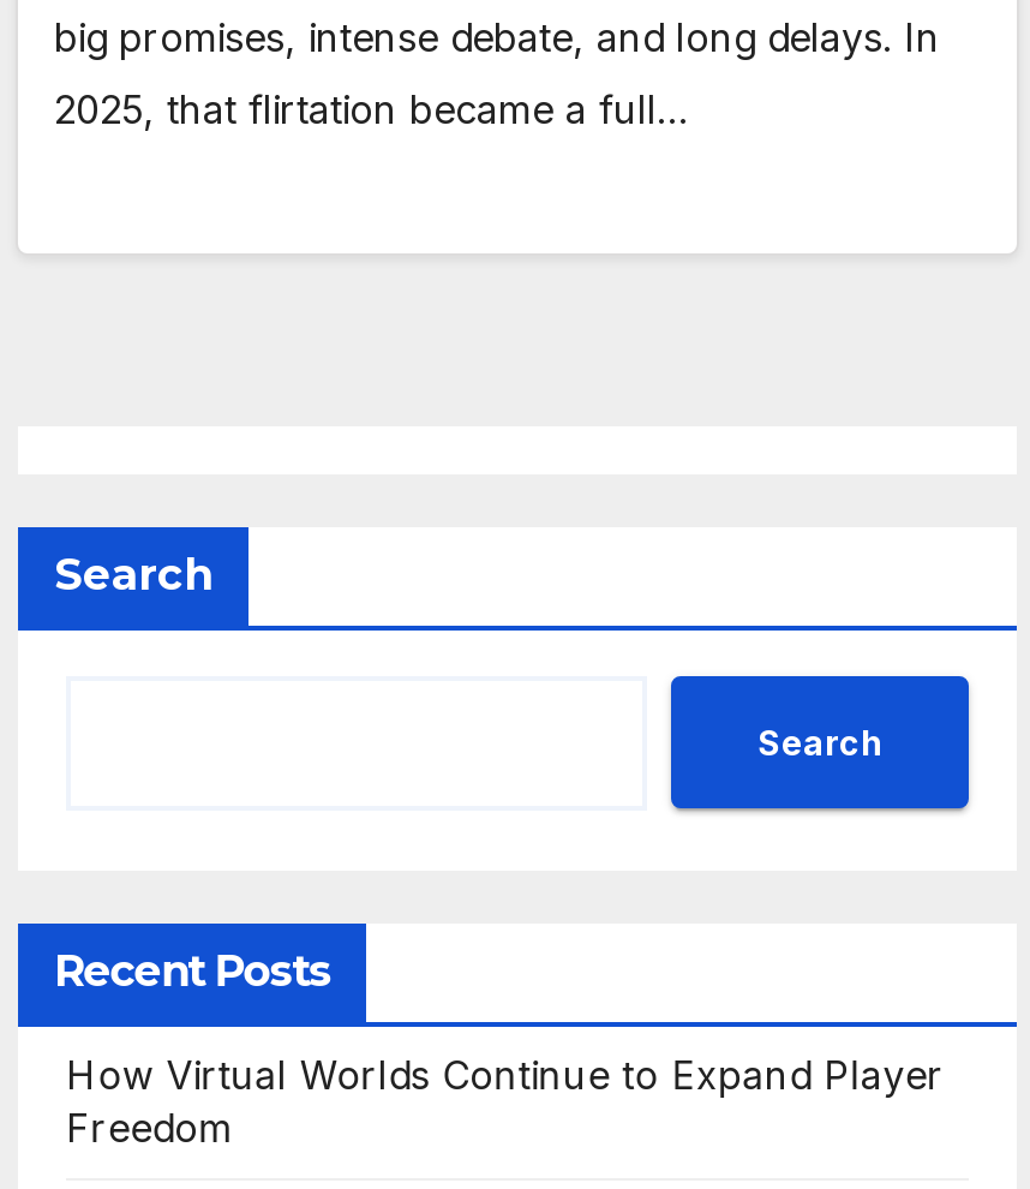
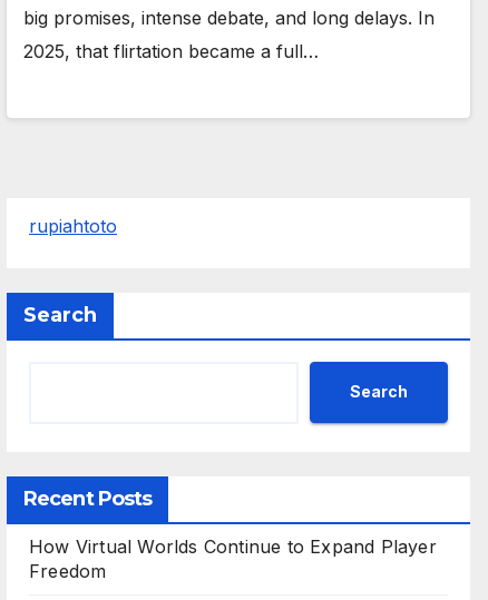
none -> [29,215,117,237] rupiahtoto

